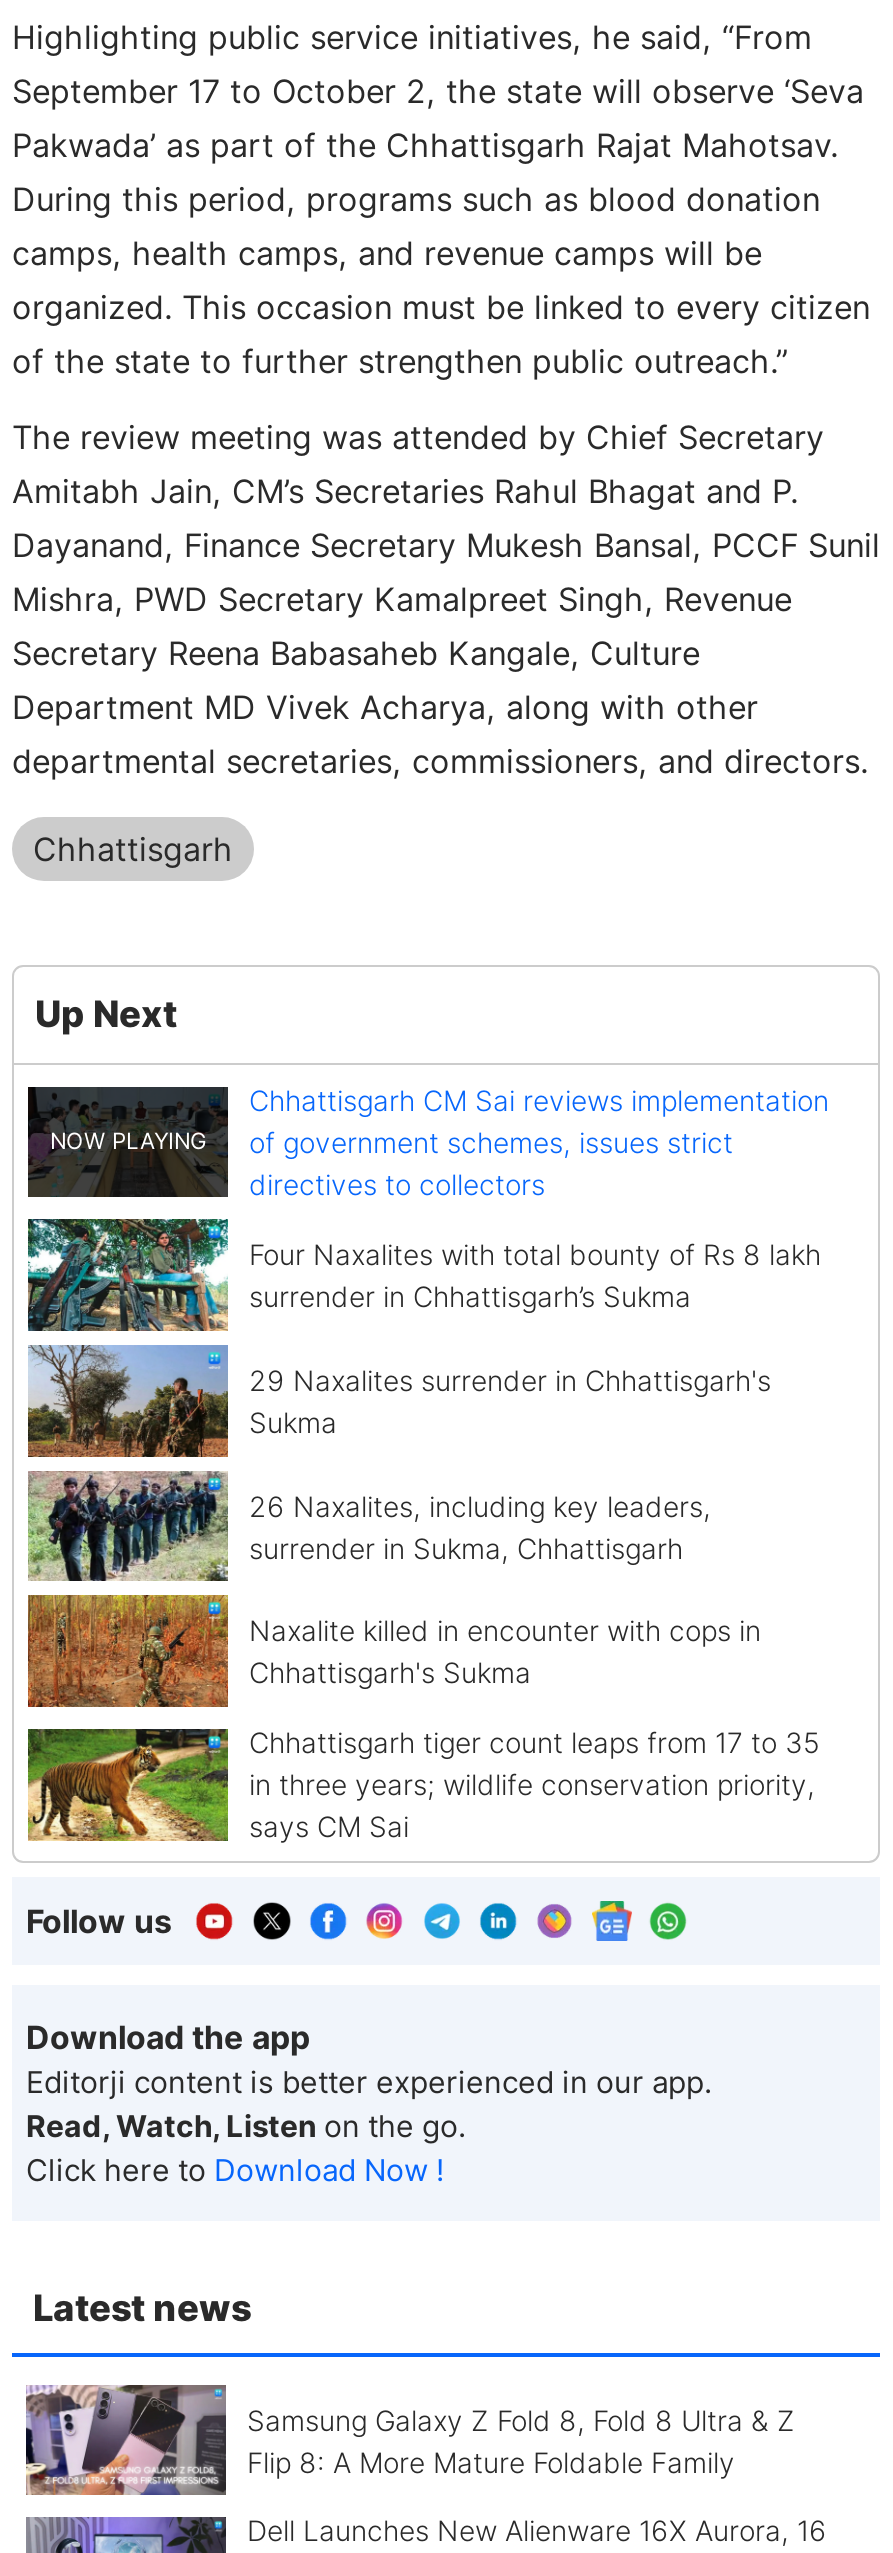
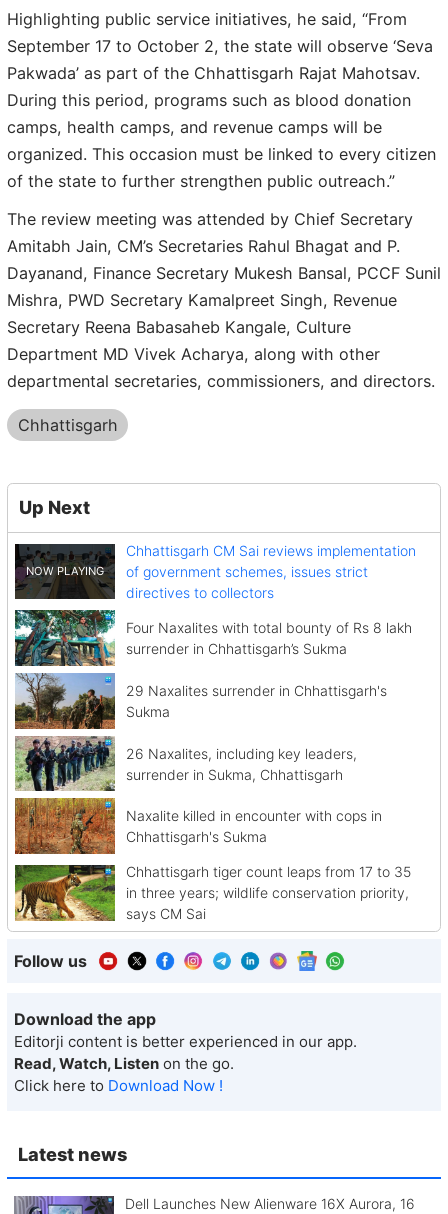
[26,2383,795,2497] [image] | Samsung Galaxy Z Fold 8, Fold 8 Ultra & Z | Flip 8: A More Mature Foldable Family -> none

